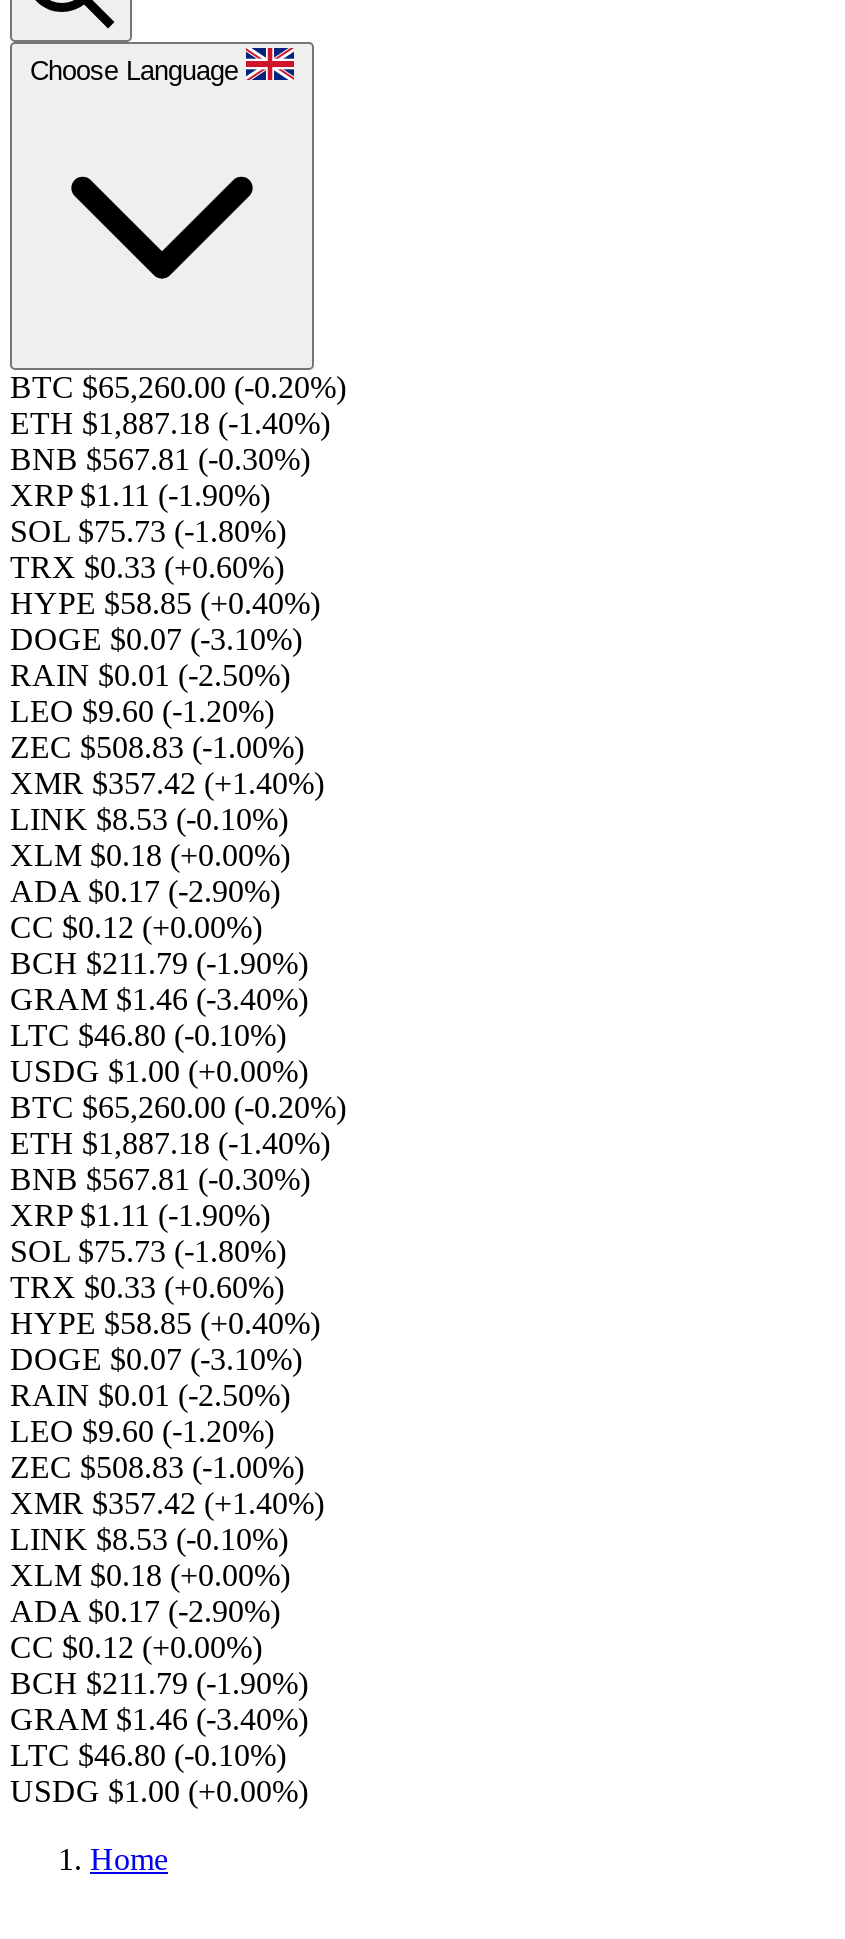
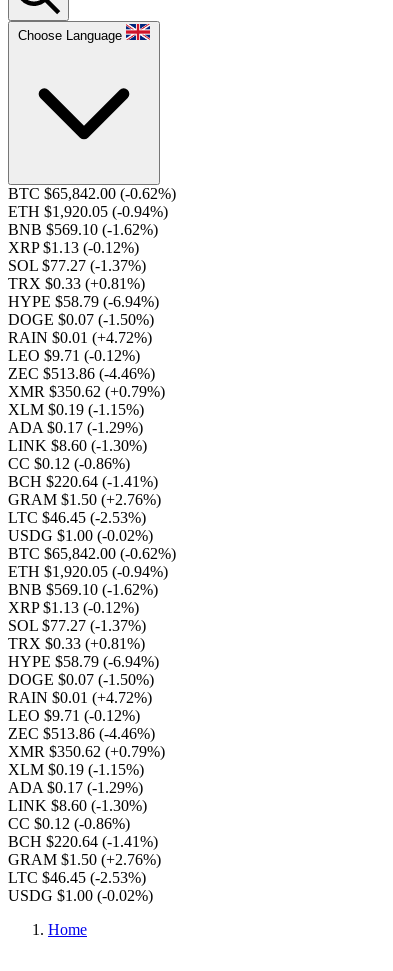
[10,370,346,1808] BTC $65,260.00(-0.20%) | ETH $1,887.18 (-1.40%) | BNB $567.81 (-0.30%) | XRP $1.11 (-1.90%) | SOL $75.73 (-1.80%) | TRX $0.33 (+0.60%) | HYPE $58.85 (+0.40%) | DOGE $0.07 (-3.10%) | RAIN $0.01 (-2.50%) | LEO $9.60 (-1.20%) | ZEC $508.83 (-1.00%) | XMR $357.42 (+1.40%) | LINK $8.53 (-0.10%) | XLM $0.18 (+0.00%) | ADA $0.17 (-2.90%) | CC $0.12 (+0.00%) | BCH $211.79 (-1.90%) | GRAM $1.46 (-3.40%) | LTC $46.80 (-0.10%) | USDG $1.00(+0.00%) | BTC $65,260.00 (-0.20%) | ETH $1,887.18 (-1.40%) | BNB $567.81 (-0.30%) | XRP $1.11 (-1.90%) | SOL $75.73 (-1.80%) | TRX $0.33 (+0.60%) | HYPE $58.85 (+0.40%) | DOGE $0.07 (-3.10%) | RAIN $0.01 (-2.50%) | LEO $9.60 (-1.20%) | ZEC $508.83 (-1.00%) | XMR $357.42 (+1.40%) | LINK $8.53 (-0.10%) | XLM $0.18 (+0.00%) | ADA $0.17 (-2.90%) | CC $0.12 (+0.00%) | BCH $211.79 (-1.90%) | GRAM $1.46 (-3.40%) | LTC $46.80 (-0.10%) | USDG $1.00(+0.00%) -> [8,185,176,904] BTC $65,842.00(-0.62%) | ETH $1,920.05 (-0.94%) | BNB $569.10 (-1.62%) | XRP $1.13 (-0.12%) | SOL $77.27 (-1.37%) | TRX $0.33 (+0.81%) | HYPE $58.79 (-6.94%) | DOGE $0.07 (-1.50%) | RAIN $0.01 (+4.72%) | LEO $9.71 (-0.12%) | ZEC $513.86 (-4.46%) | XMR $350.62 (+0.79%) | XLM $0.19 (-1.15%) | ADA $0.17 (-1.29%) | LINK $8.60 (-1.30%) | CC $0.12 (-0.86%) | BCH $220.64 (-1.41%) | GRAM $1.50 (+2.76%) | LTC $46.45 (-2.53%) | USDG $1.00(-0.02%) | BTC $65,842.00 (-0.62%) | ETH $1,920.05 (-0.94%) | BNB $569.10 (-1.62%) | XRP $1.13 (-0.12%) | SOL $77.27 (-1.37%) | TRX $0.33 (+0.81%) | HYPE $58.79 (-6.94%) | DOGE $0.07 (-1.50%) | RAIN $0.01 (+4.72%) | LEO $9.71 (-0.12%) | ZEC $513.86 (-4.46%) | XMR $350.62 (+0.79%) | XLM $0.19 (-1.15%) | ADA $0.17 (-1.29%) | LINK $8.60 (-1.30%) | CC $0.12 (-0.86%) | BCH $220.64 (-1.41%) | GRAM $1.50 (+2.76%) | LTC $46.45 (-2.53%) | USDG $1.00(-0.02%)

